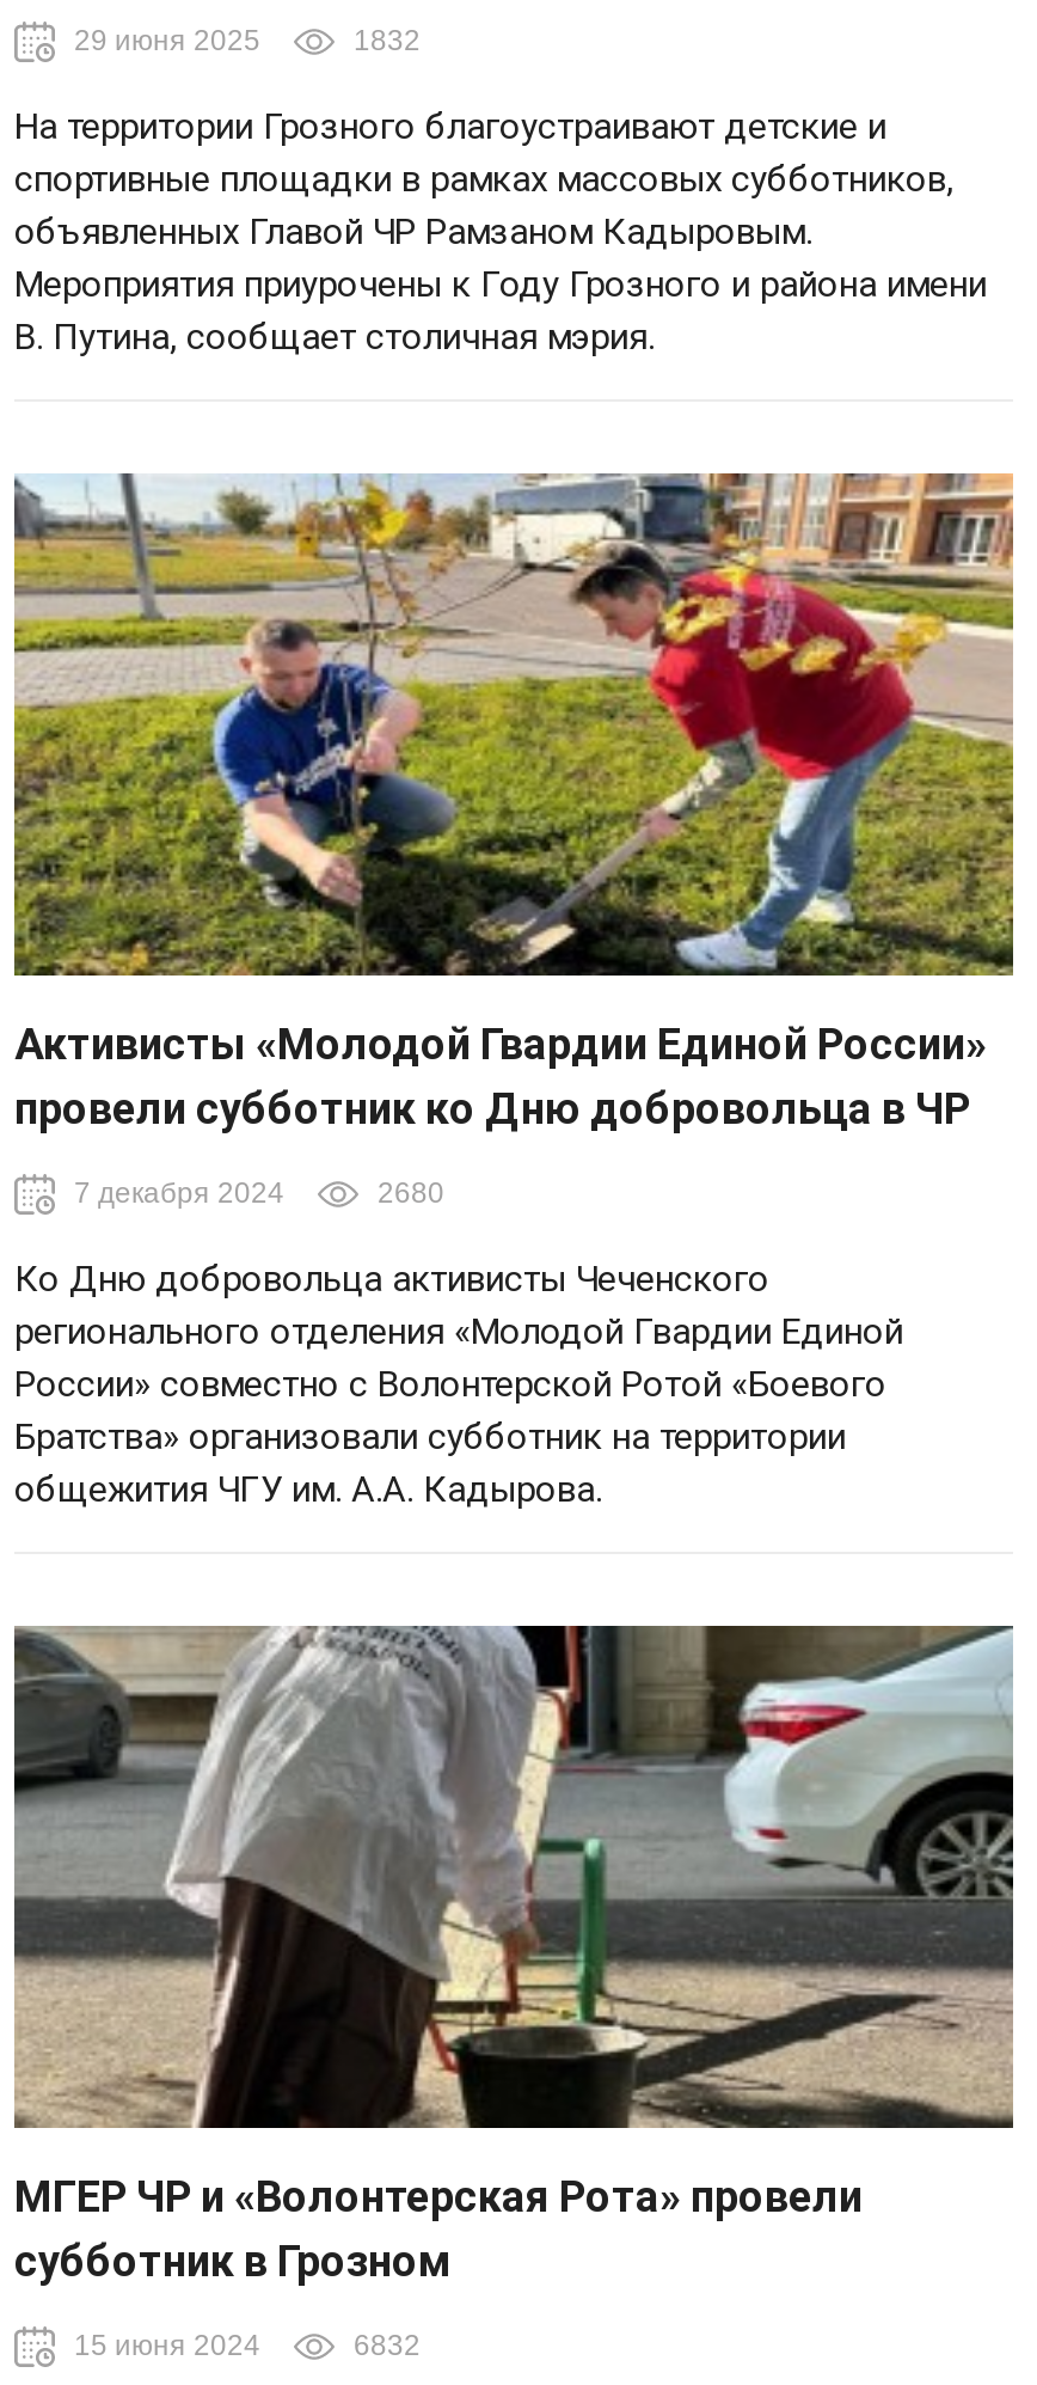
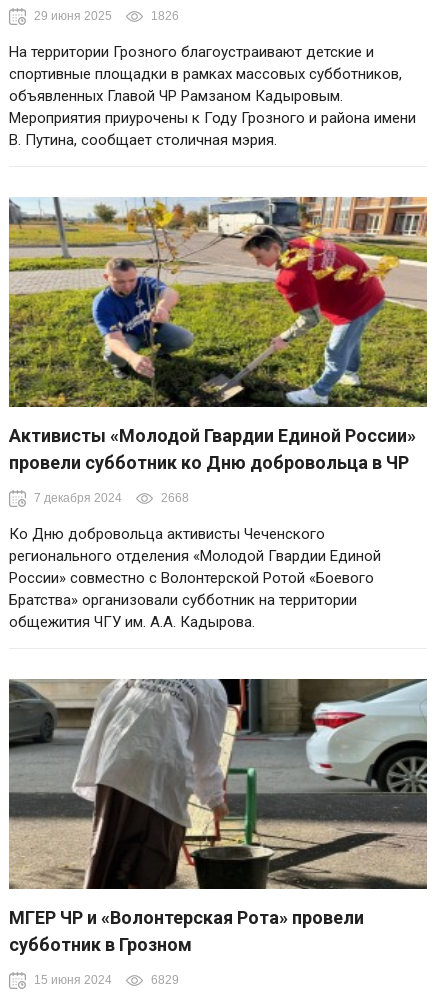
[354,24,421,57] 1832 -> [151,9,179,23] 1826
[378,1176,444,1210] 2680 -> [161,491,189,505] 2668
[354,2329,421,2362] 6832 -> [151,973,179,987] 6829

